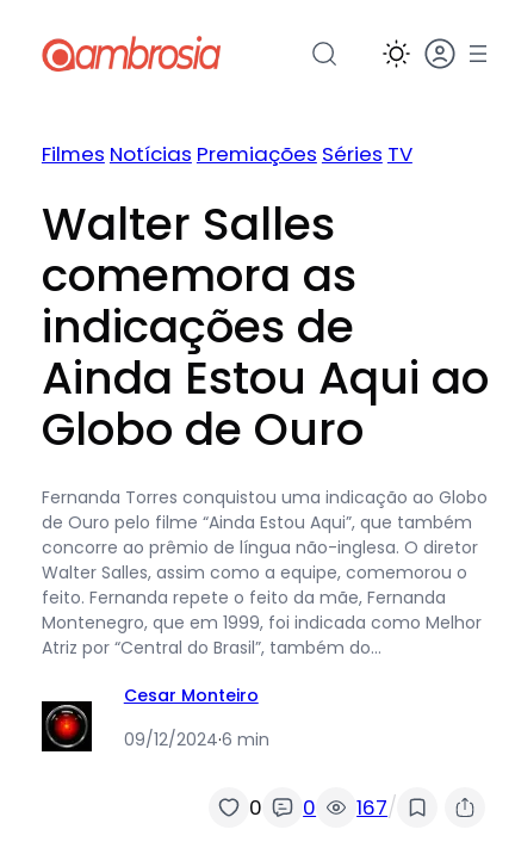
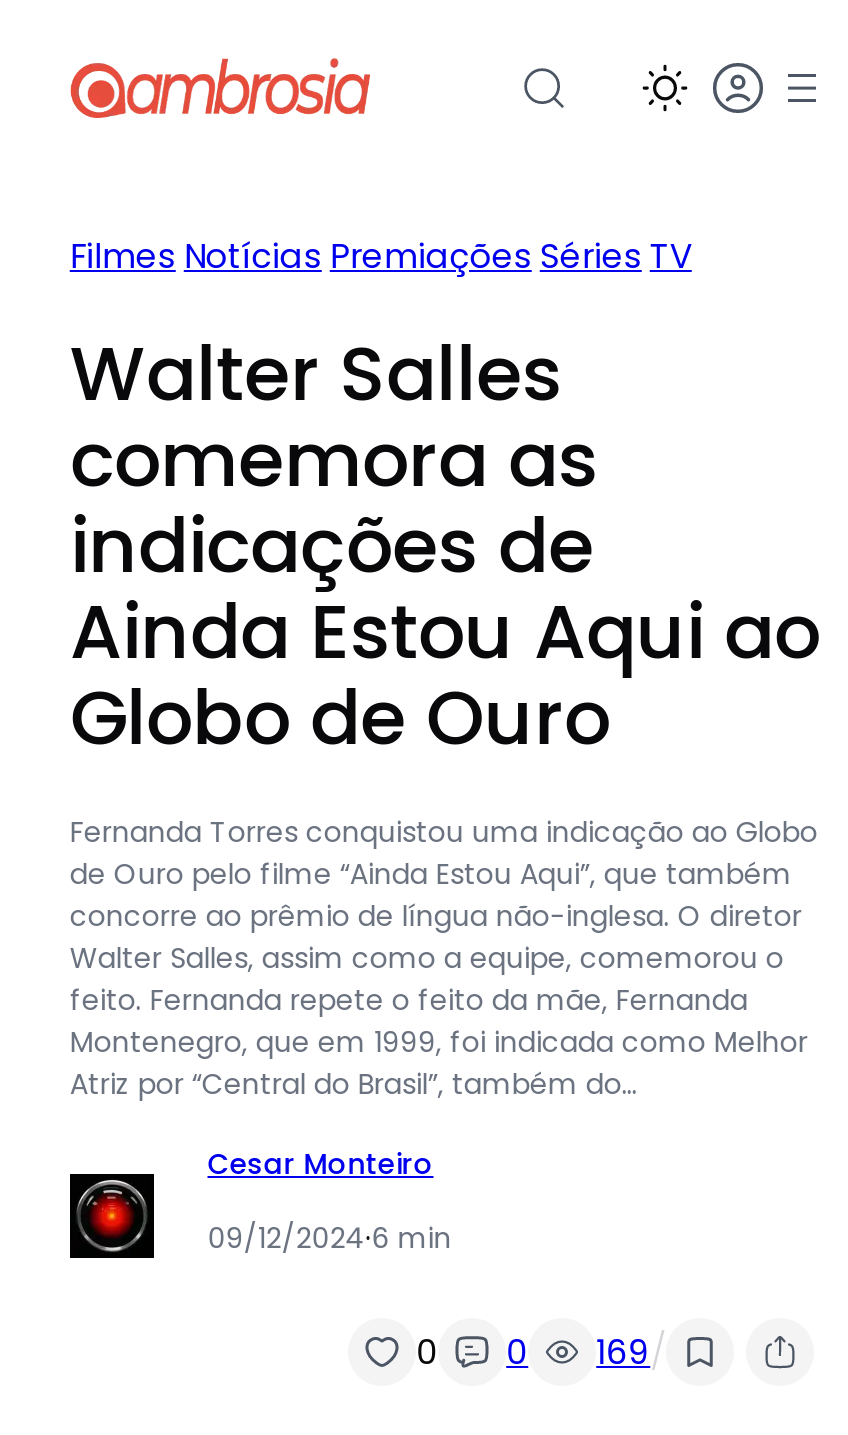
[249,792,397,822] 0 0 167 / -> [416,1326,666,1376] 0 0 169 /

